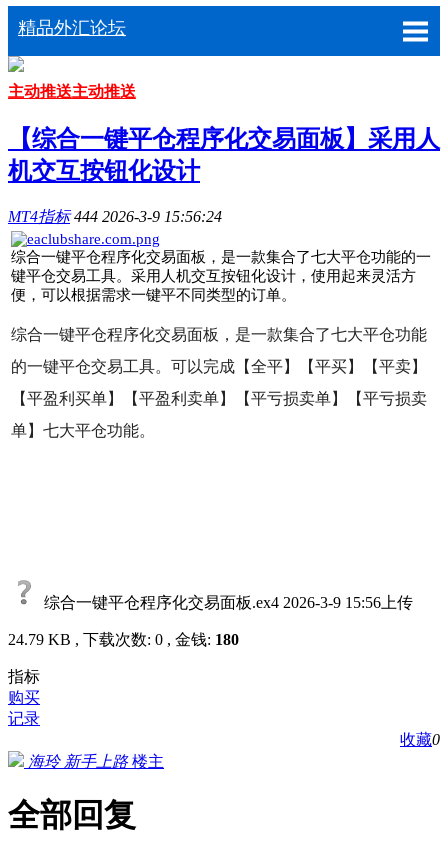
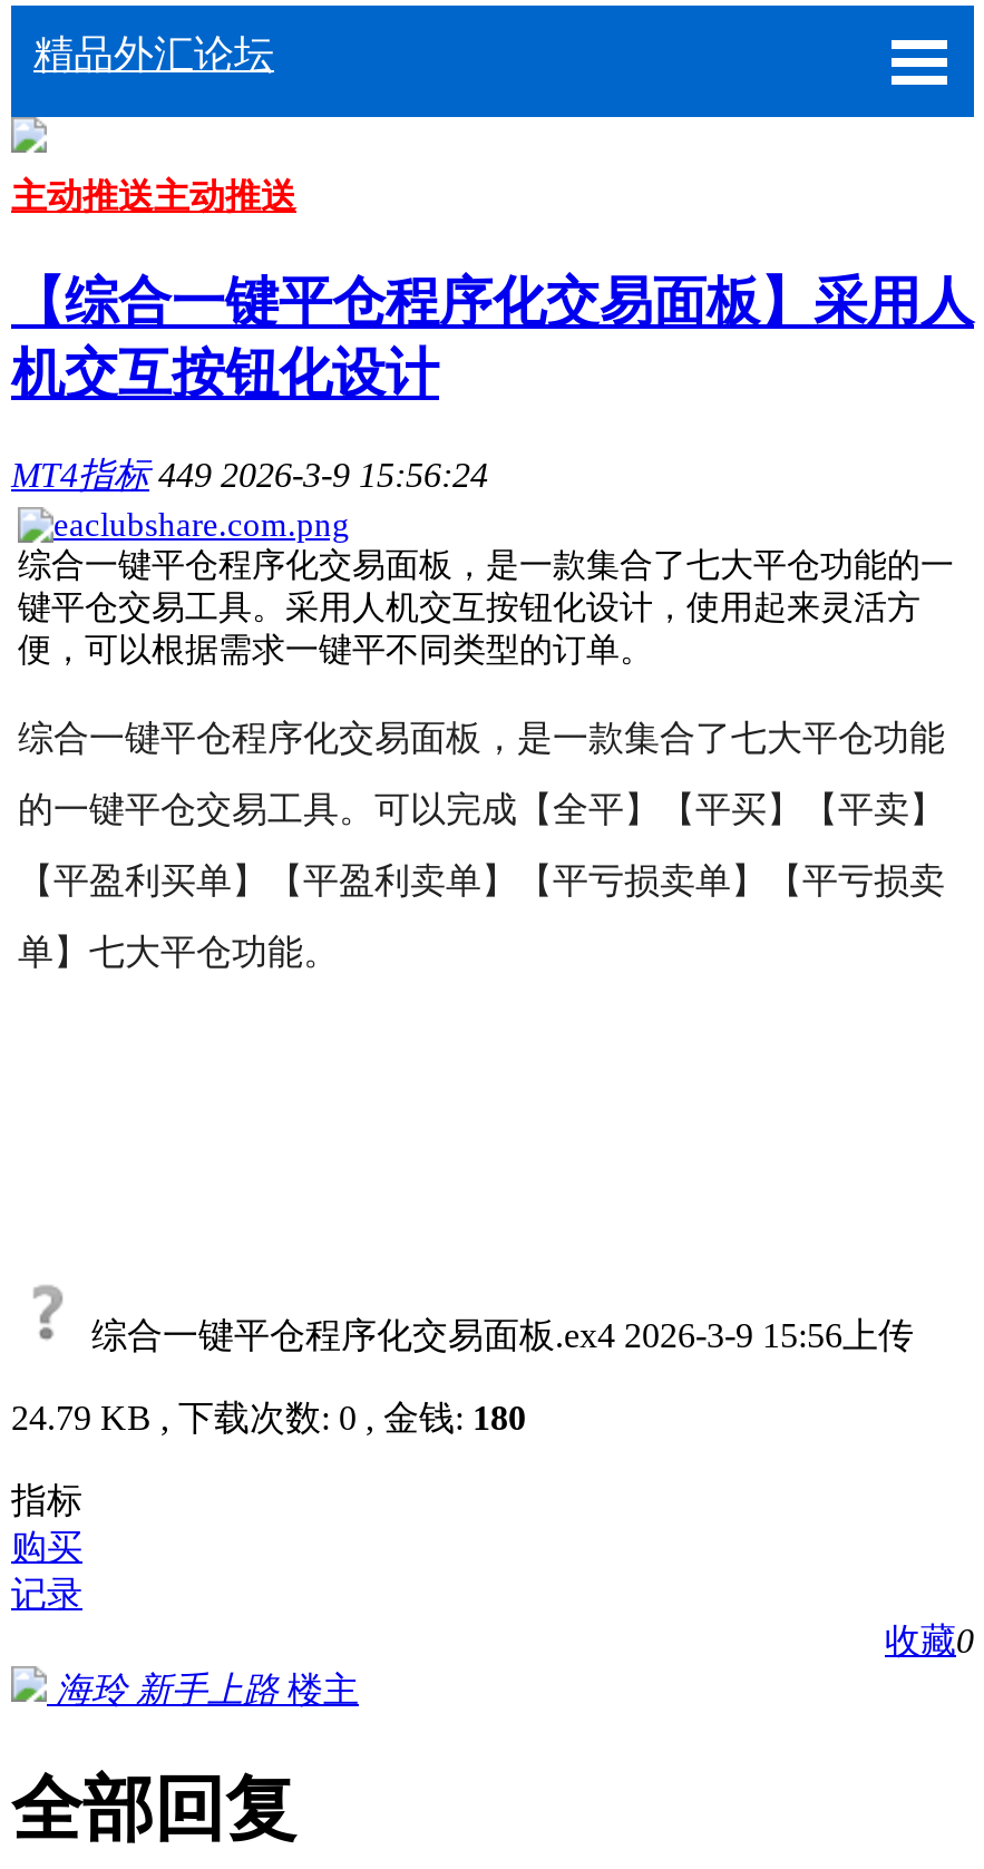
[8,208,230,225] MT4指标 444 2026-3-9 15:56:24 -> [11,455,506,493] MT4指标 449 2026-3-9 15:56:24

